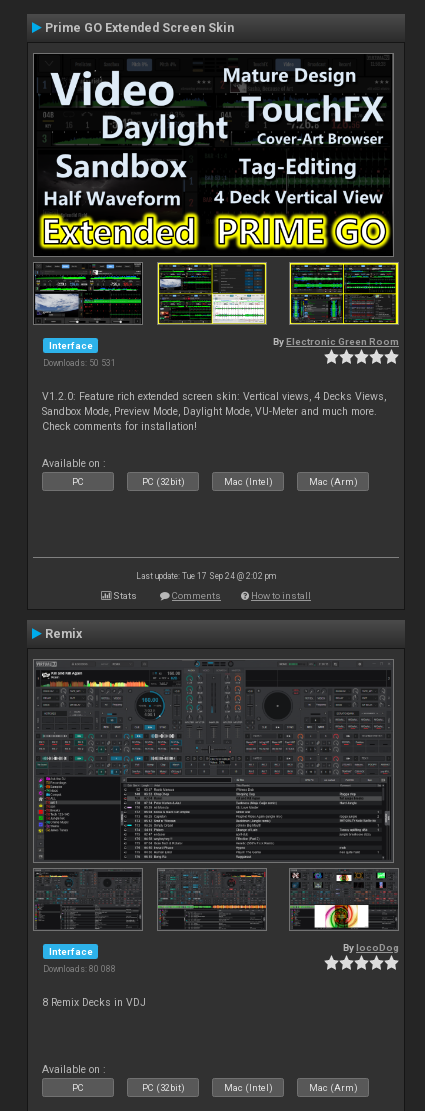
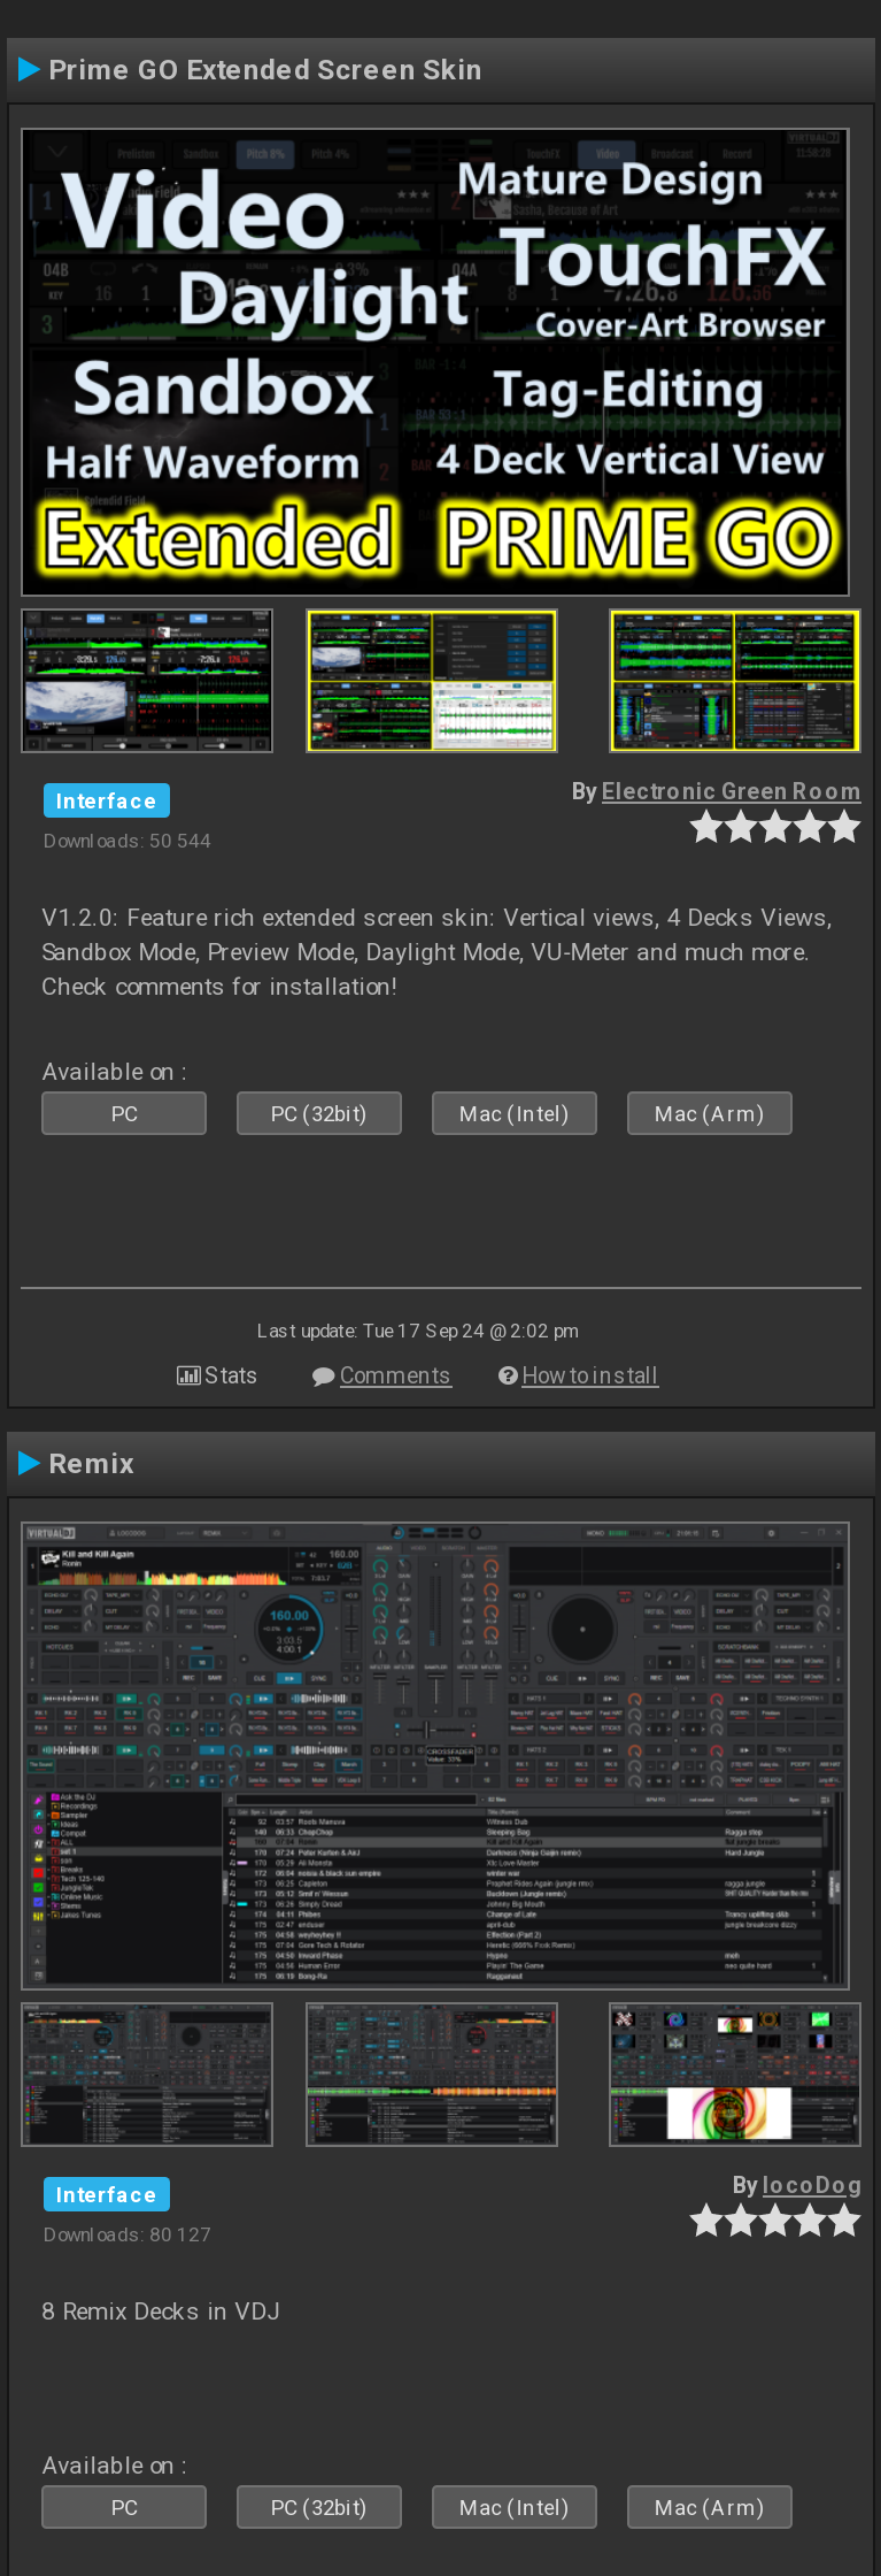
[43,358,116,368] Downloads: 50 531 -> [44,830,211,853] Downloads: 50 544
[43,964,116,974] Downloads: 80 088 -> [44,2224,211,2247] Downloads: 80 127

